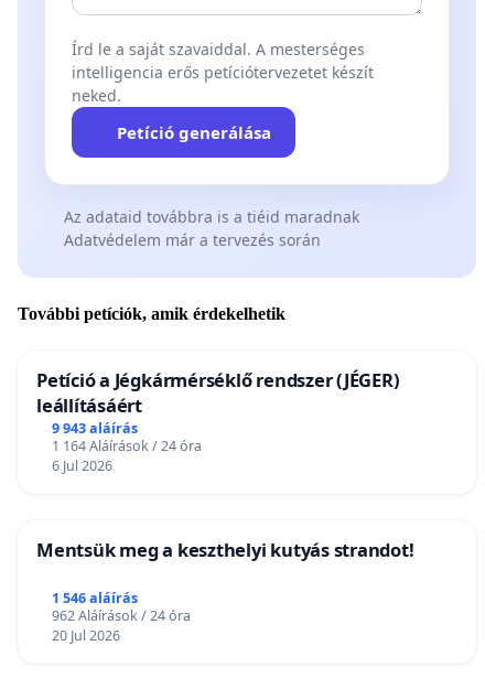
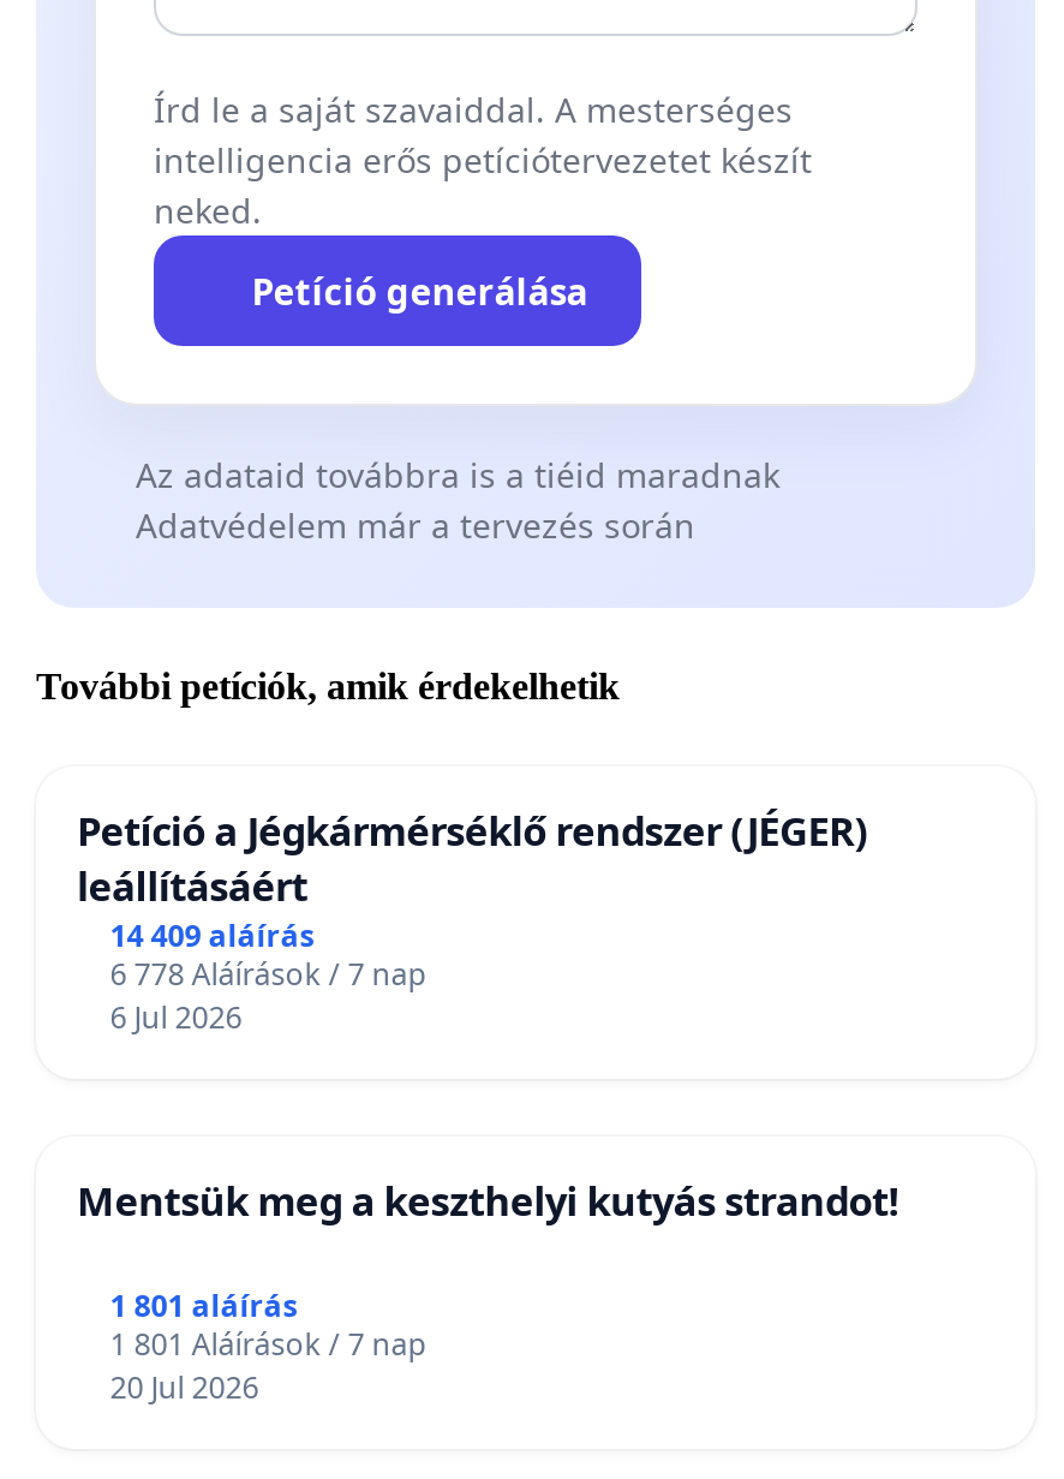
[52,419,138,437] 9 943 aláírás -> [110,915,314,956] 14 409 aláírás
[52,436,201,455] 1 164 Aláírások / 24 óra -> [110,953,427,994] 6 778 Aláírások / 7 nap
[52,588,138,607] 1 546 aláírás -> [110,1284,297,1325] 1 801 aláírás
[52,606,190,625] 962 Aláírások / 24 óra -> [110,1323,427,1364] 1 801 Aláírások / 7 nap

